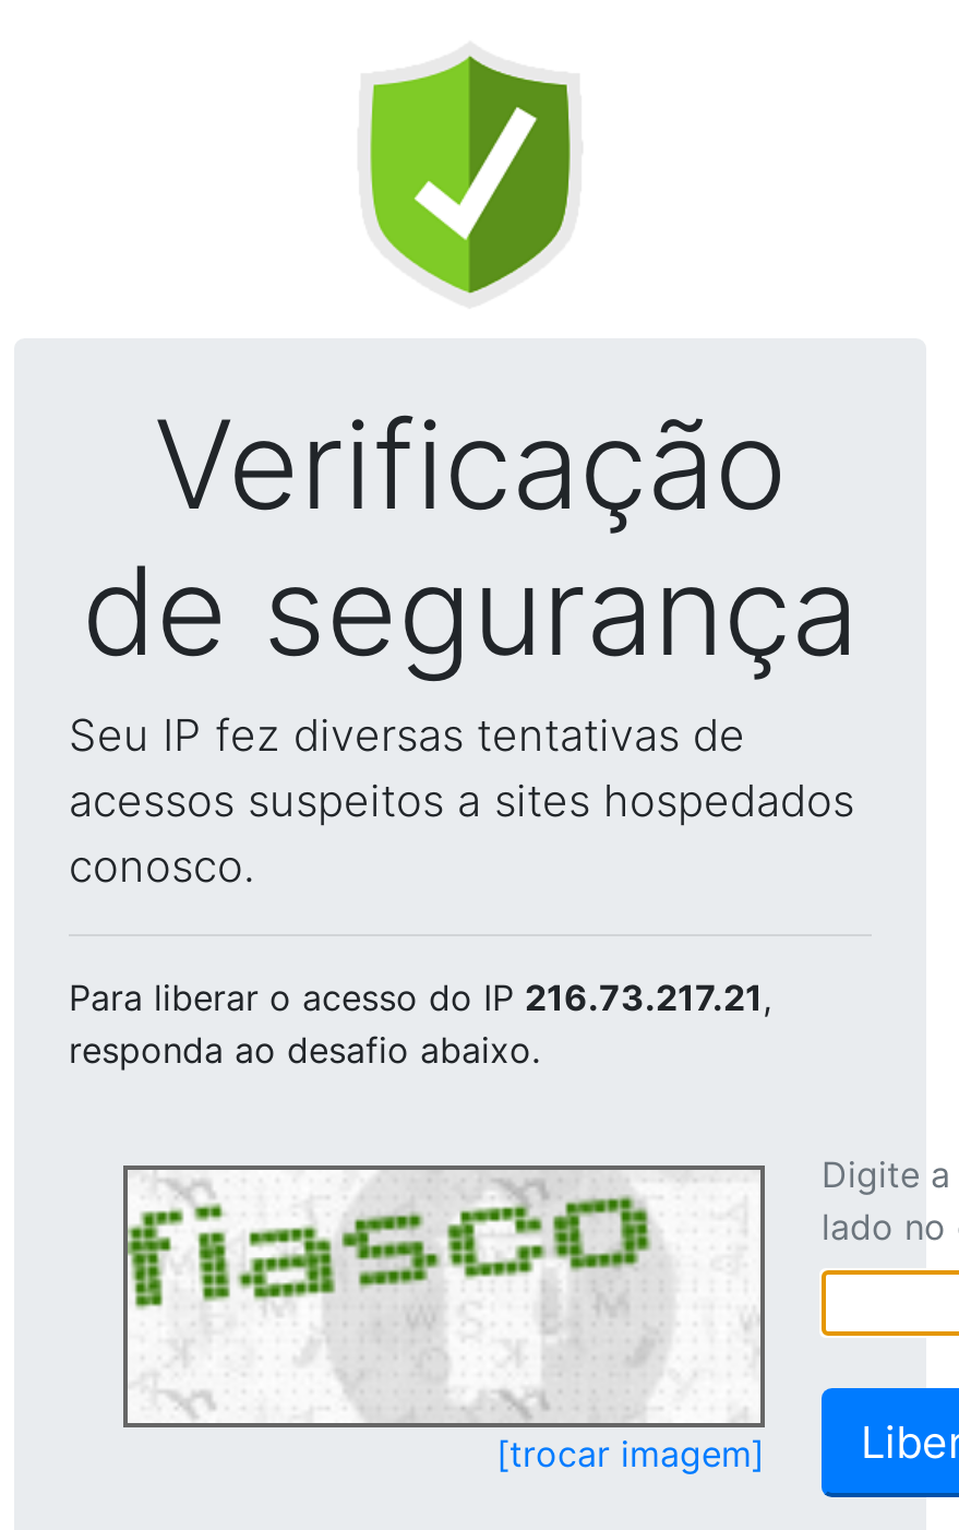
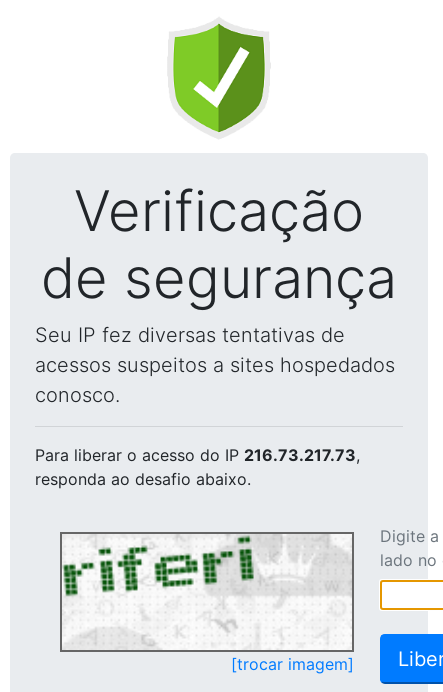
[69,976,771,1019] Para liberar o acesso do IP 216.73.217.21, -> [35,445,360,465] Para liberar o acesso do IP 216.73.217.73,
[125,1172,758,1419] [image] -> [62,536,350,649] [image]

